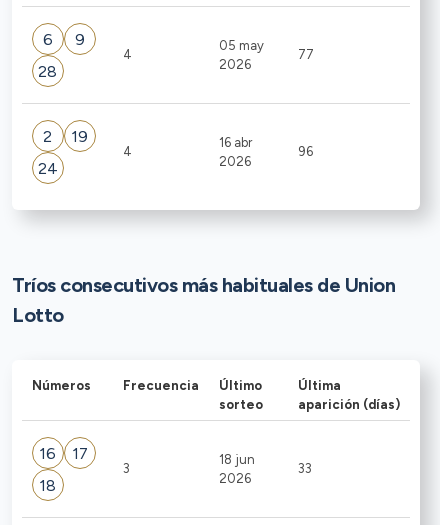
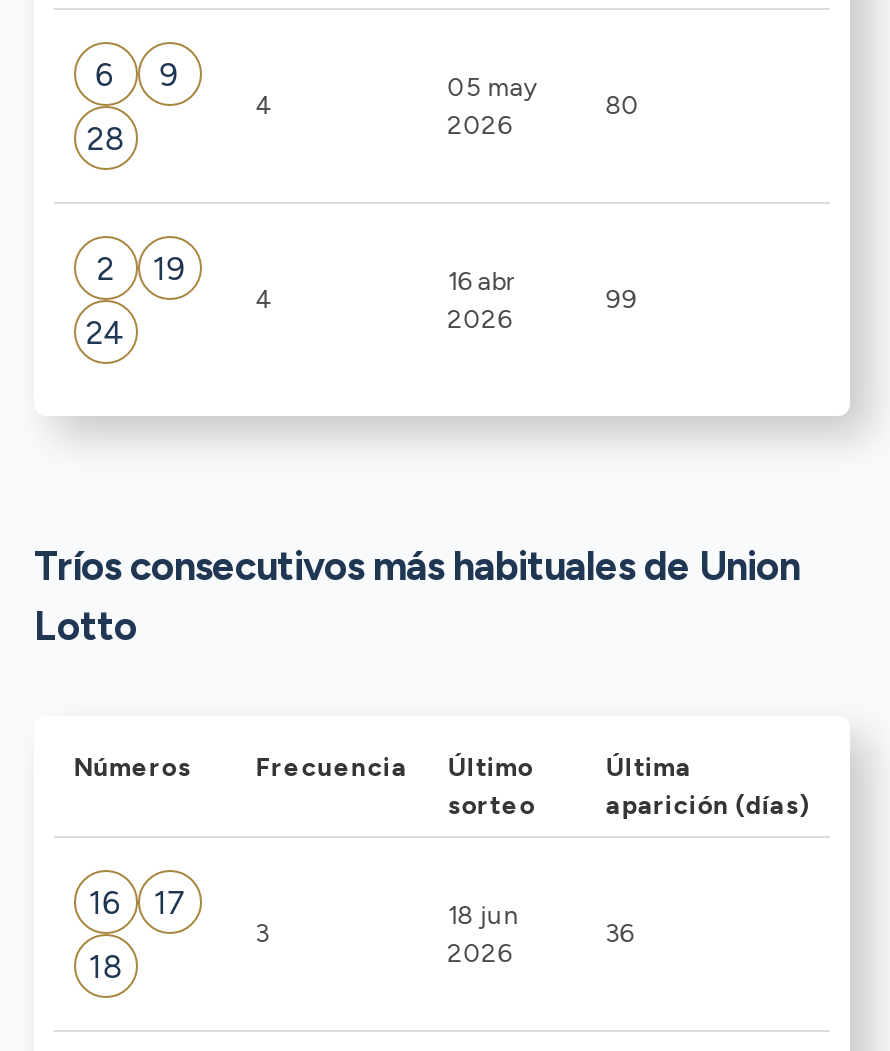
[298,46,314,61] 77 -> [606,89,640,119] 80
[298,143,313,158] 96 -> [606,283,638,313] 99
[298,460,312,475] 33 -> [606,917,634,947] 36

